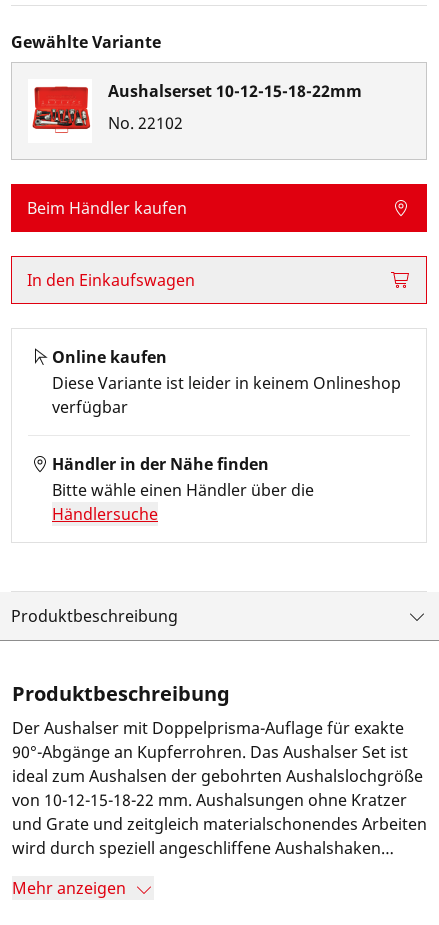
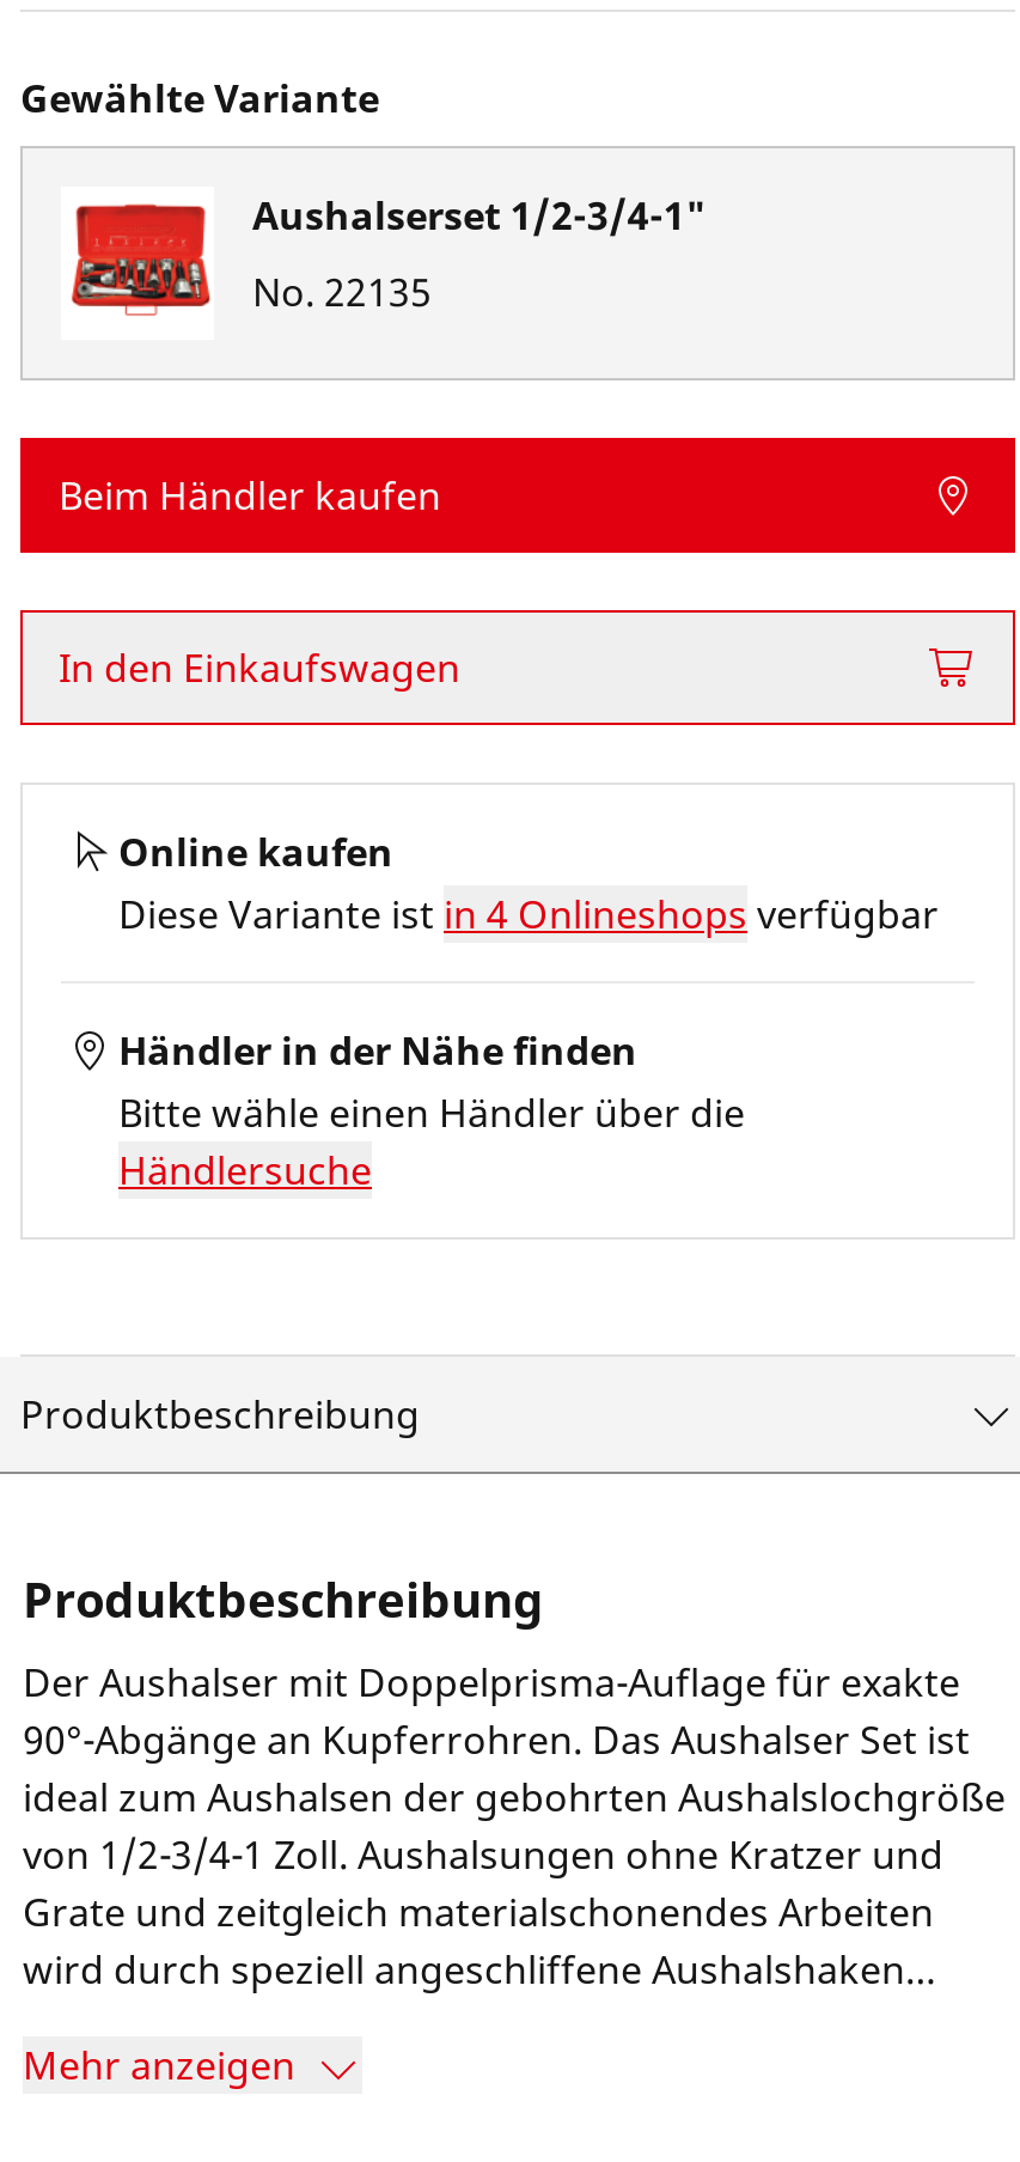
[108,80,362,102] Aushalserset 10-12-15-18-22mm -> [252,189,707,242] Aushalserset 1/2-3/4-1"
[108,112,183,134] No. 22102 -> [252,266,432,318] No. 22135
[52,372,401,418] Diese Variante ist leider in keinem Onlineshop | verfügbar -> [118,888,939,940] Diese Variante ist in 4 Onlineshops verfügbar
[12,789,427,835] von 10-12-15-18-22 mm. Aushalsungen ohne Kratzer | und Grate und zeitgleich materialschonendes Arbeiten -> [23,1828,943,1938] von 1/2-3/4-1 Zoll. Aushalsungen ohne Kratzer und | Grate und zeitgleich materialschonendes Arbeiten

